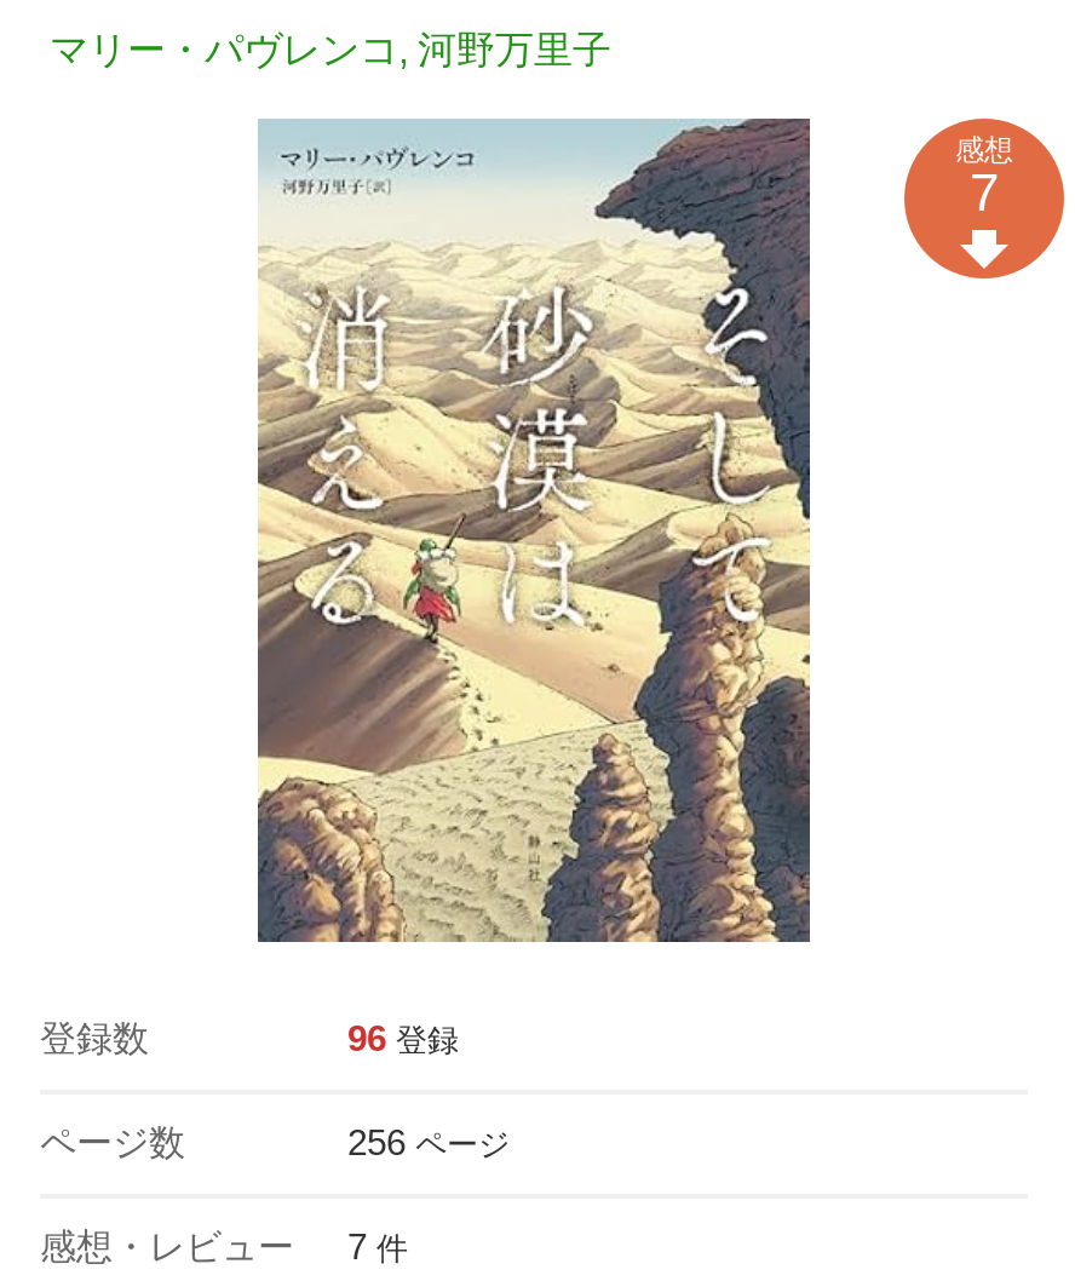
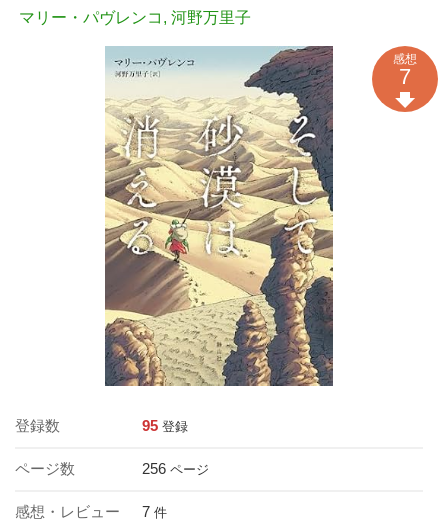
[347,1017,459,1058] 96 登録 -> [142,417,188,434] 95 登録

